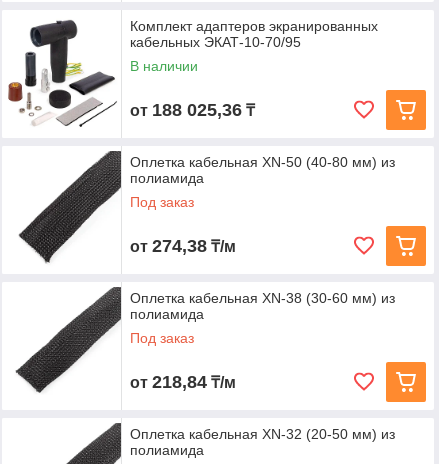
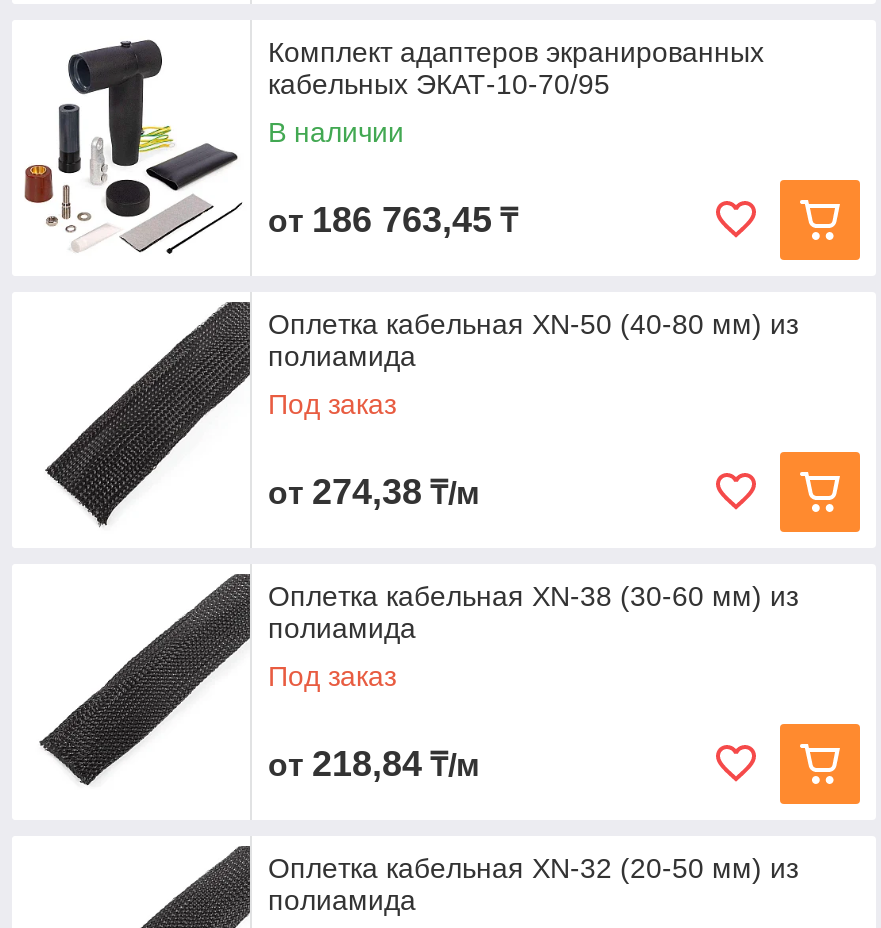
[130,100,255,120] от 188 025,36 ₸ -> [268,200,518,240] от 186 763,45 ₸

